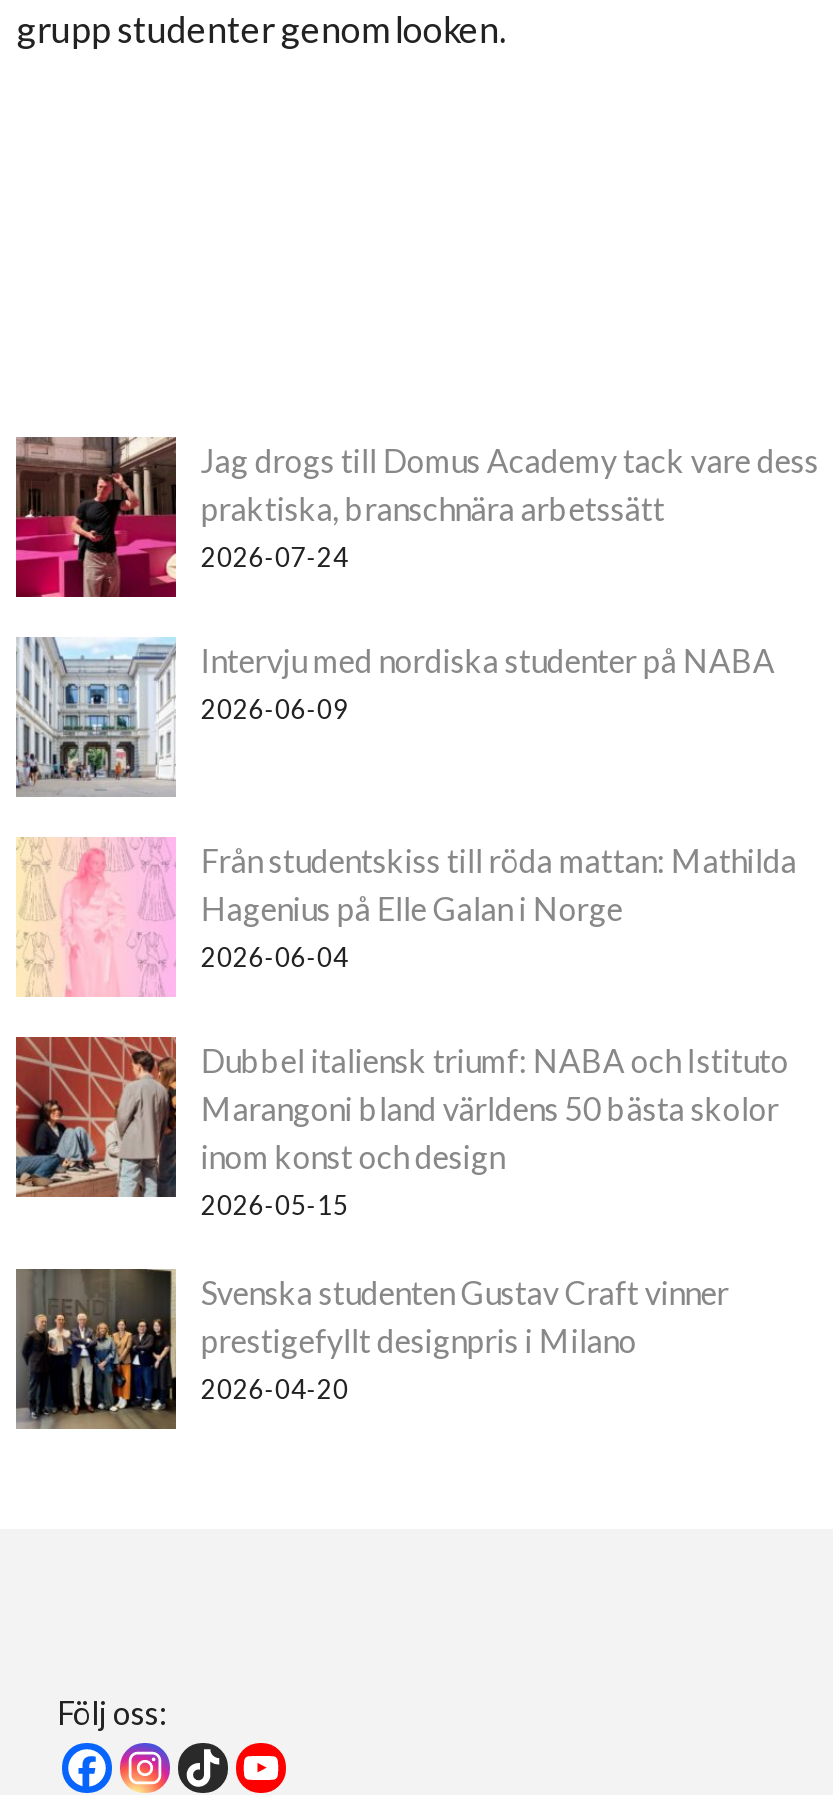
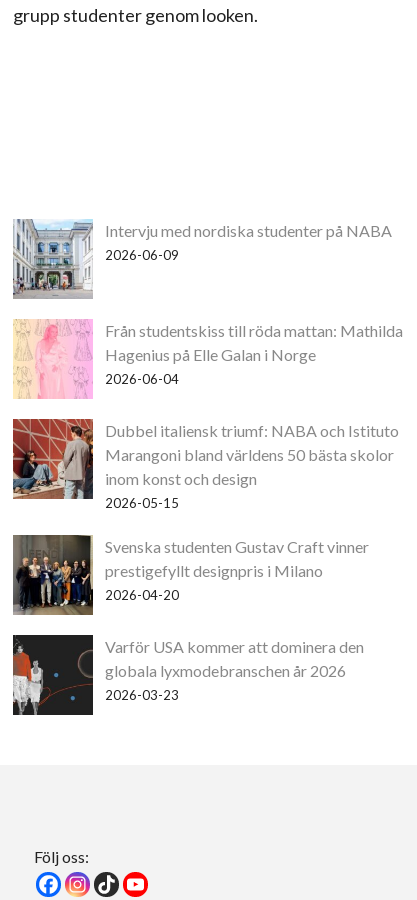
[14,434,819,598] [image] | Jag drogs till Domus Academy tack vare dess | praktiska, branschnära arbetssätt | 2026-07-24 -> none
moved [12,634,797,1405] -> [11,217,403,603]: [image] | Intervju med nordiska studenter på NABA | 2026-06-09 | ... | prestigefyllt designpris i Milano | 2026-04-20
none -> [12,634,364,716] [image] | Varför USA kommer att dominera den | globala lyxmodebranschen år 2026 | 2026-03-23

